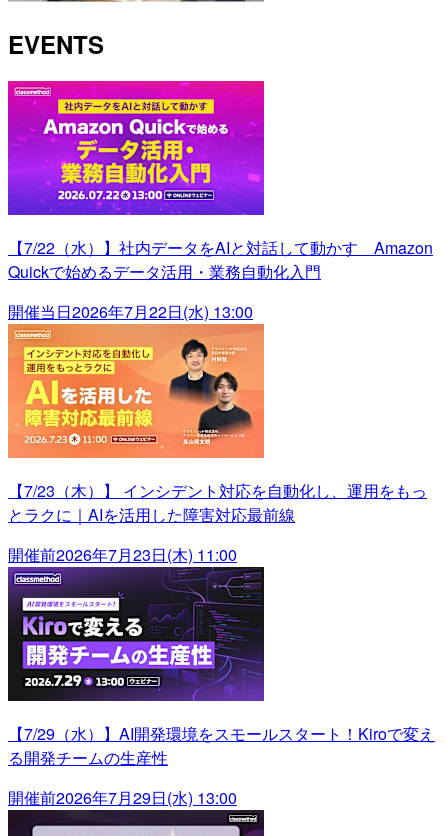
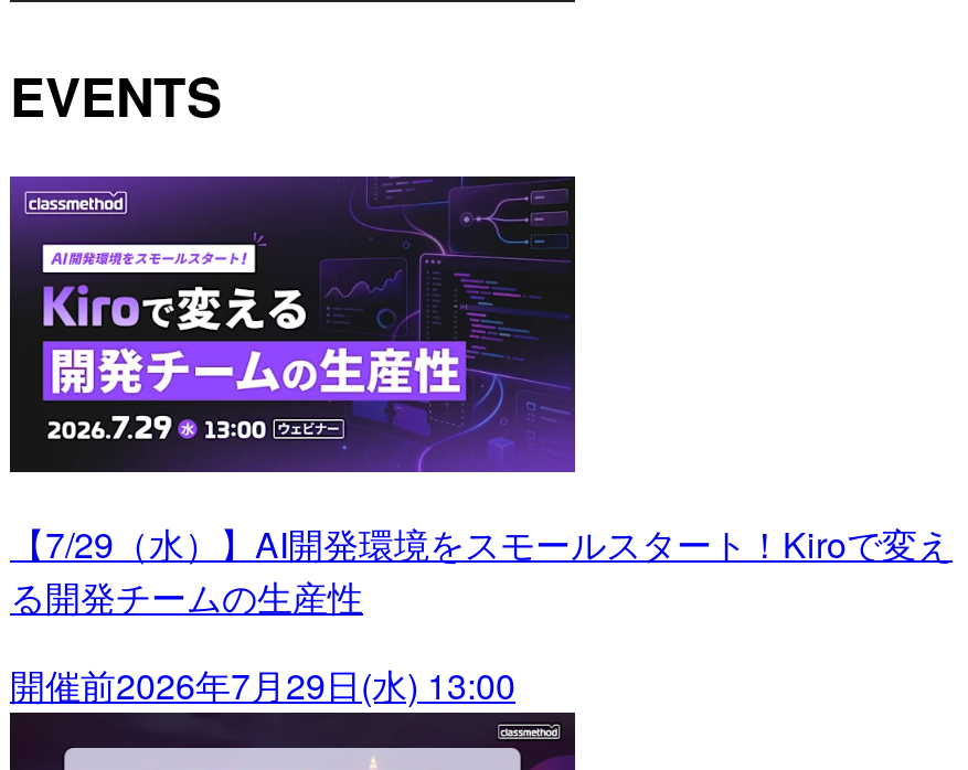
[7,80,433,323] [image] | 【7/22（水）】社内データをAIと対話して動かす Amazon | Quickで始めるデータ活用・業務自動化入門 | 開催当日2026年7月22日(水) 13:00 -> none
[7,331,427,566] [image] | 【7/23（木）】 インシデント対応を自動化し、運用をもっ | とラクに｜AIを活用した障害対応最前線 | 開催前2026年7月23日(木) 11:00 -> none

